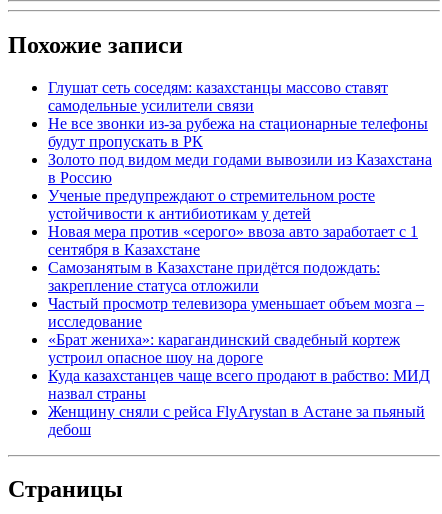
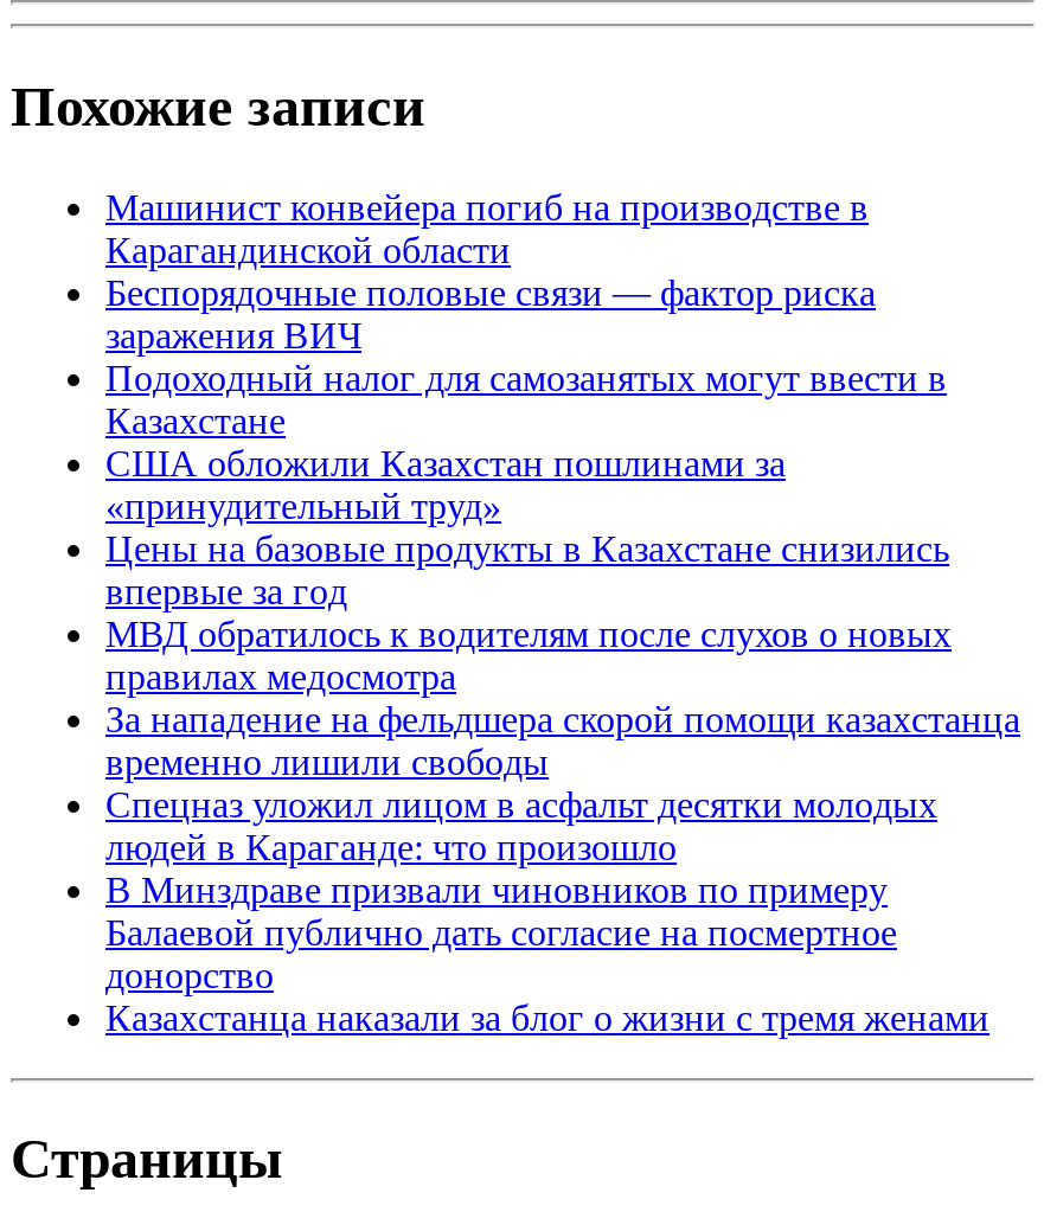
[48,79,432,438] Глушат сеть соседям: казахстанцы массово ставят | самодельные усилители связи | Не все звонки из-за рубежа на стационарные телефоны | будут пропускать в РК | Золото под видом меди годами вывозили из Казахстана | в Россию | Ученые предупреждают о стремительном росте | устойчивости к антибиотикам у детей | Новая мера против «серого» ввоза авто заработает с 1 | сентября в Казахстане | Самозанятым в Казахстане придётся подождать: | закрепление статуса отложили | Частый просмотр телевизора уменьшает объем мозга – | исследование | «Брат жениха»: карагандинский свадебный кортеж | устроил опасное шоу на дороге | Куда казахстанцев чаще всего продают в рабство: МИД | назвал страны | Женщину сняли с рейса FlyArystan в Астане за пьяный | дебош -> [105,186,1020,1037] Машинист конвейера погиб на производстве в | Карагандинской области | Беспорядочные половые связи — фактор риска | заражения ВИЧ | Подоходный налог для самозанятых могут ввести в | Казахстане | США обложили Казахстан пошлинами за | «принудительный труд» | Цены на базовые продукты в Казахстане снизились | впервые за год | МВД обратилось к водителям после слухов о новых | правилах медосмотра | За нападение на фельдшера скорой помощи казахстанца | временно лишили свободы | Спецназ уложил лицом в асфальт десятки молодых | людей в Караганде: что произошло | В Минздраве призвали чиновников по примеру | Балаевой публично дать согласие на посмертное | донорство | Казахстанца наказали за блог о жизни с тремя женами

